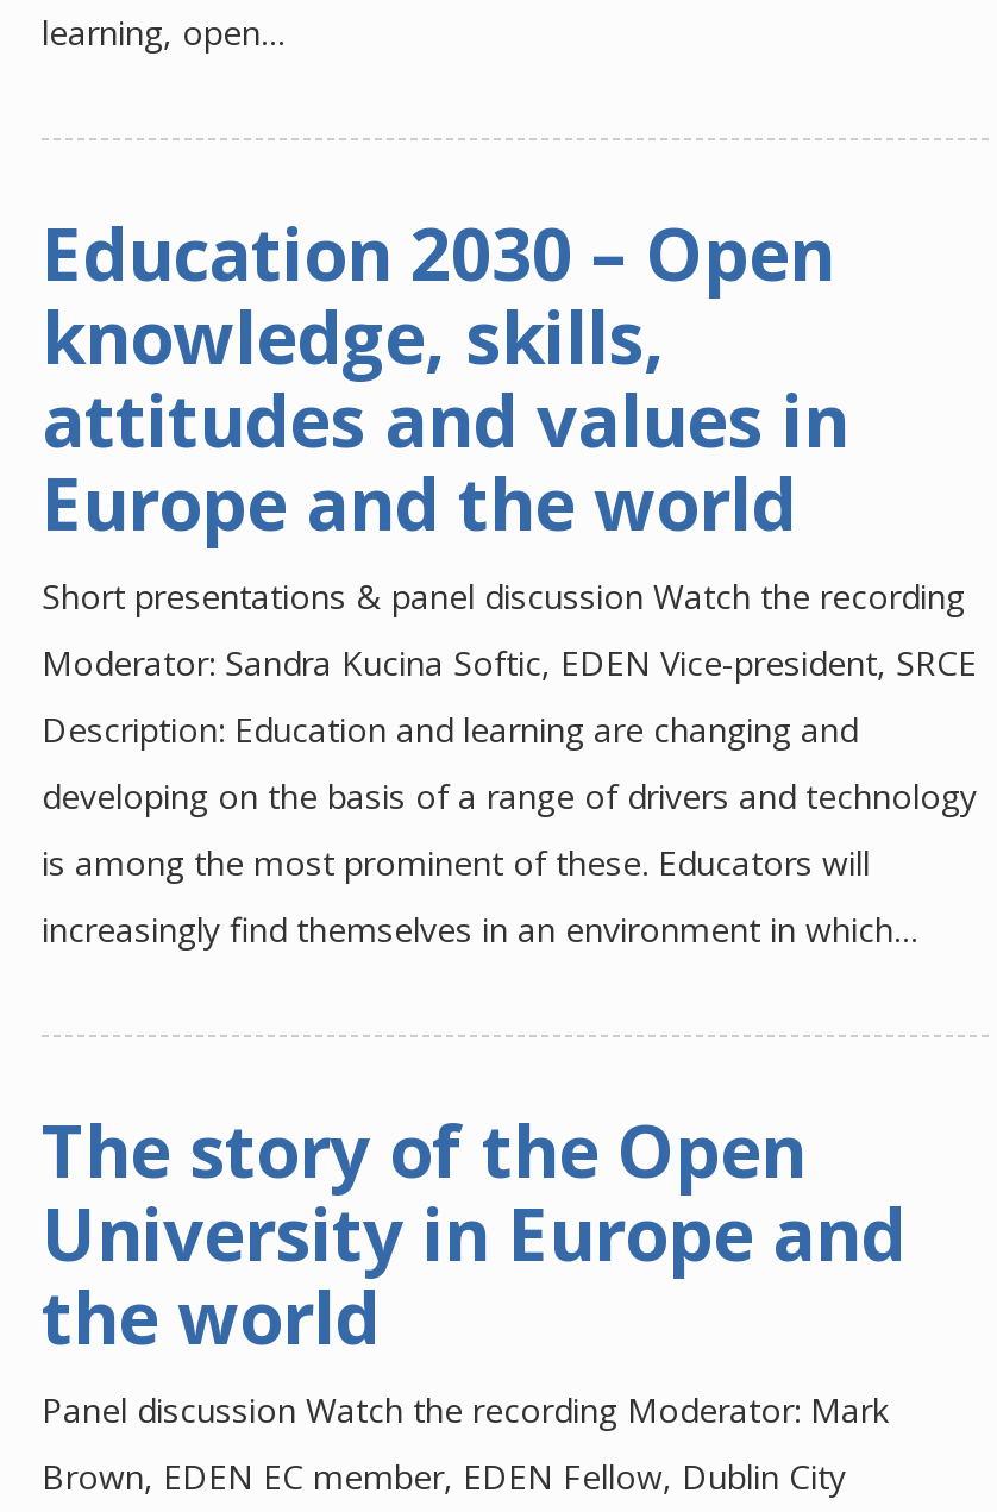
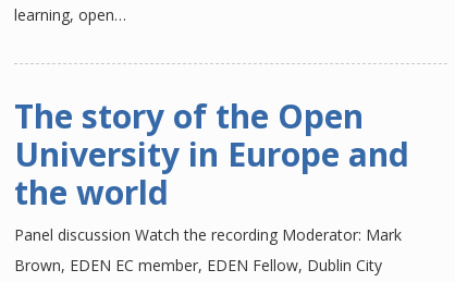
[42,206,977,953] Education 2030 – Open | knowledge, skills, | attitudes and values in | Europe and the world | Short presentations & panel discussion Watch the recording | Moderator: Sandra Kucina Softic, EDEN Vice-president, SRCE | Description: Education and learning are changing and | developing on the basis of a range of drivers and technology | is among the most prominent of these. Educators will | increasingly find themselves in an environment in which… -> none

